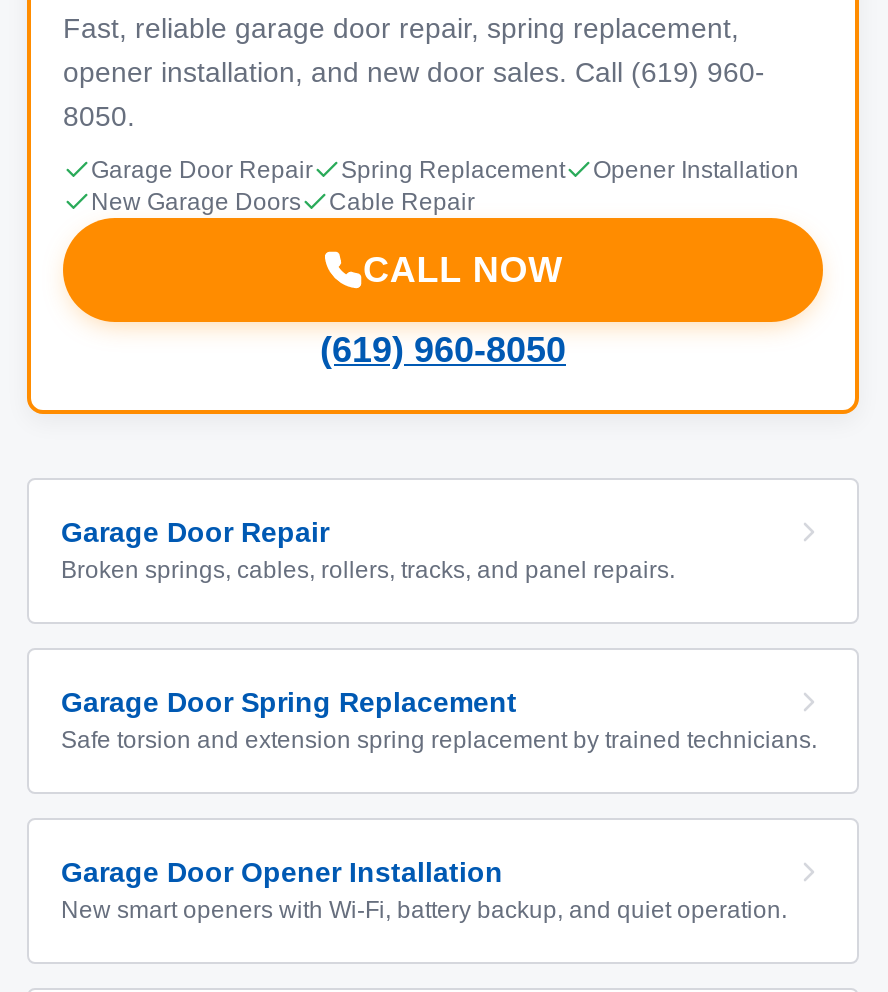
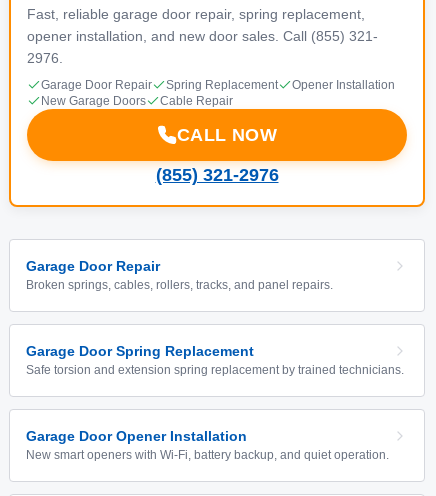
[63,56,765,88] opener installation, and new door sales. Call (619) 960- -> [27,28,378,44] opener installation, and new door sales. Call (855) 321-
[63,100,135,132] 8050. -> [27,50,63,66] 2976.
[320,330,566,370] (619) 960-8050 -> [155,165,278,185] (855) 321-2976

